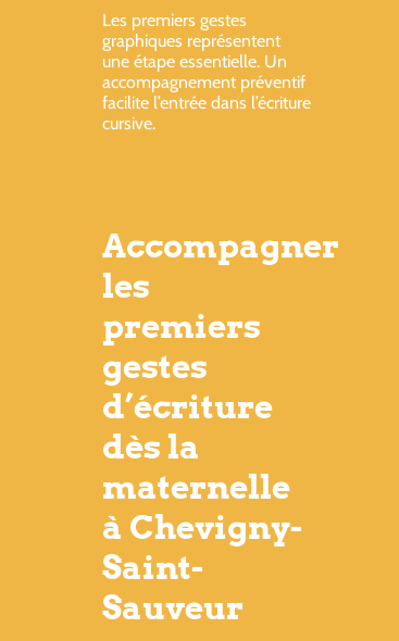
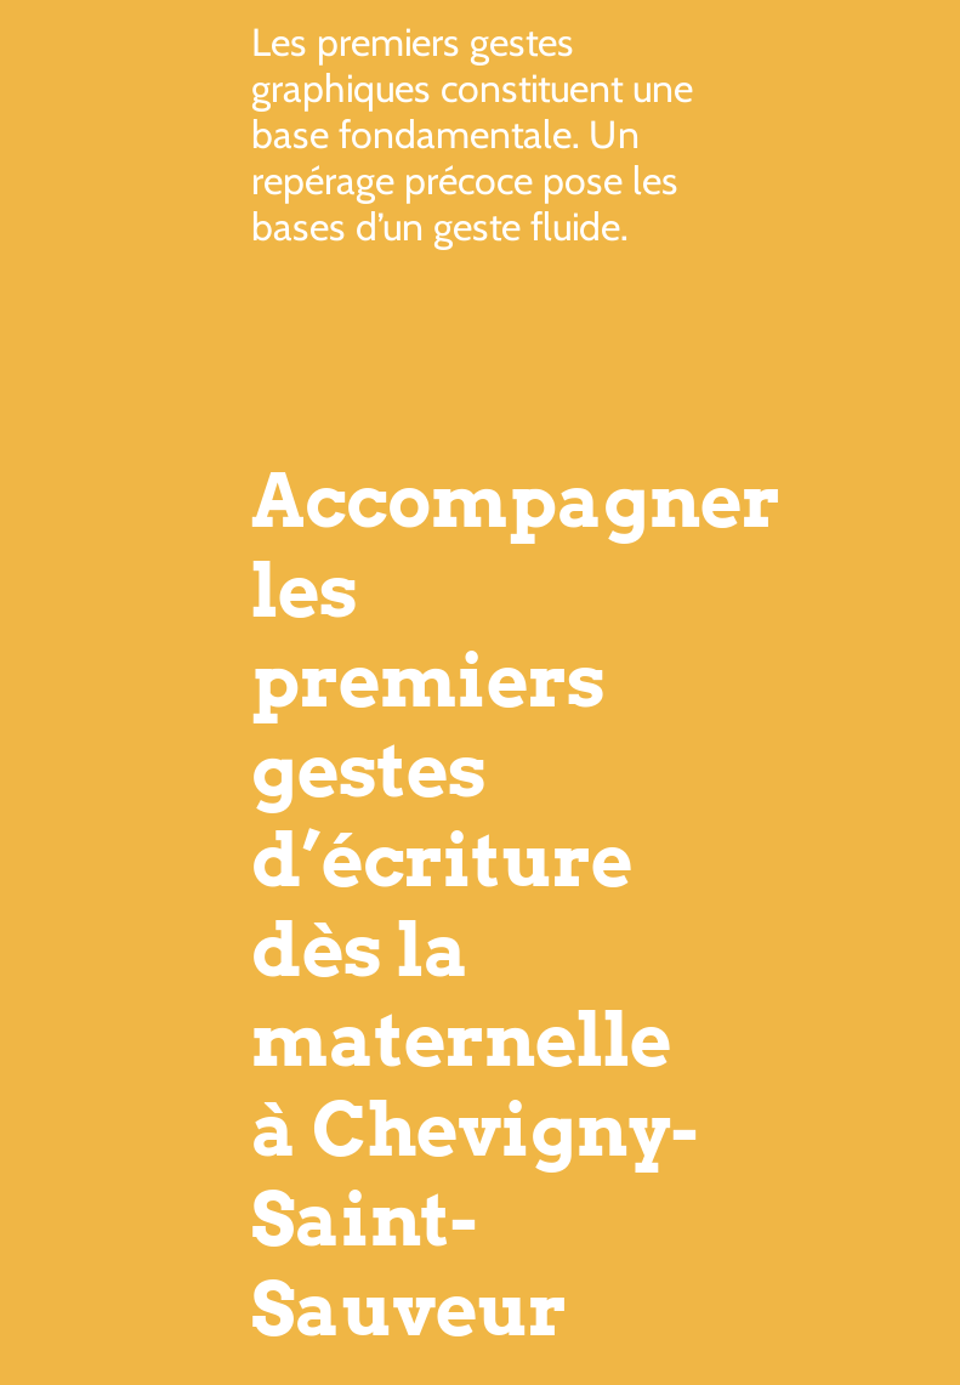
[102,30,311,134] graphiques représentent | une étape essentielle. Un | accompagnement préventif | facilite l’entrée dans l’écriture | cursive. -> [251,65,693,250] graphiques constituent une | base fondamentale. Un | repérage précoce pose les | bases d’un geste fluide.

